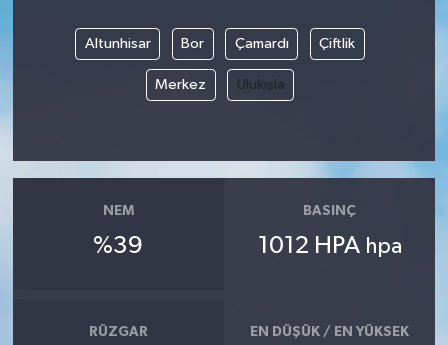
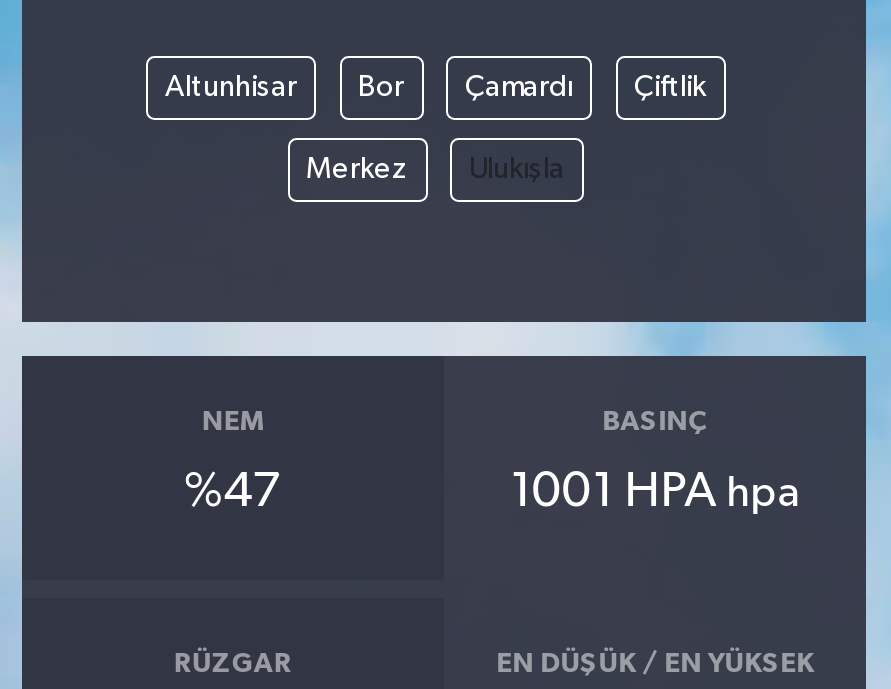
[93,233,143,257] %39 -> [184,467,282,515] %47
[258,233,402,257] 1012 HPA hpa -> [510,467,800,515] 1001 HPA hpa

